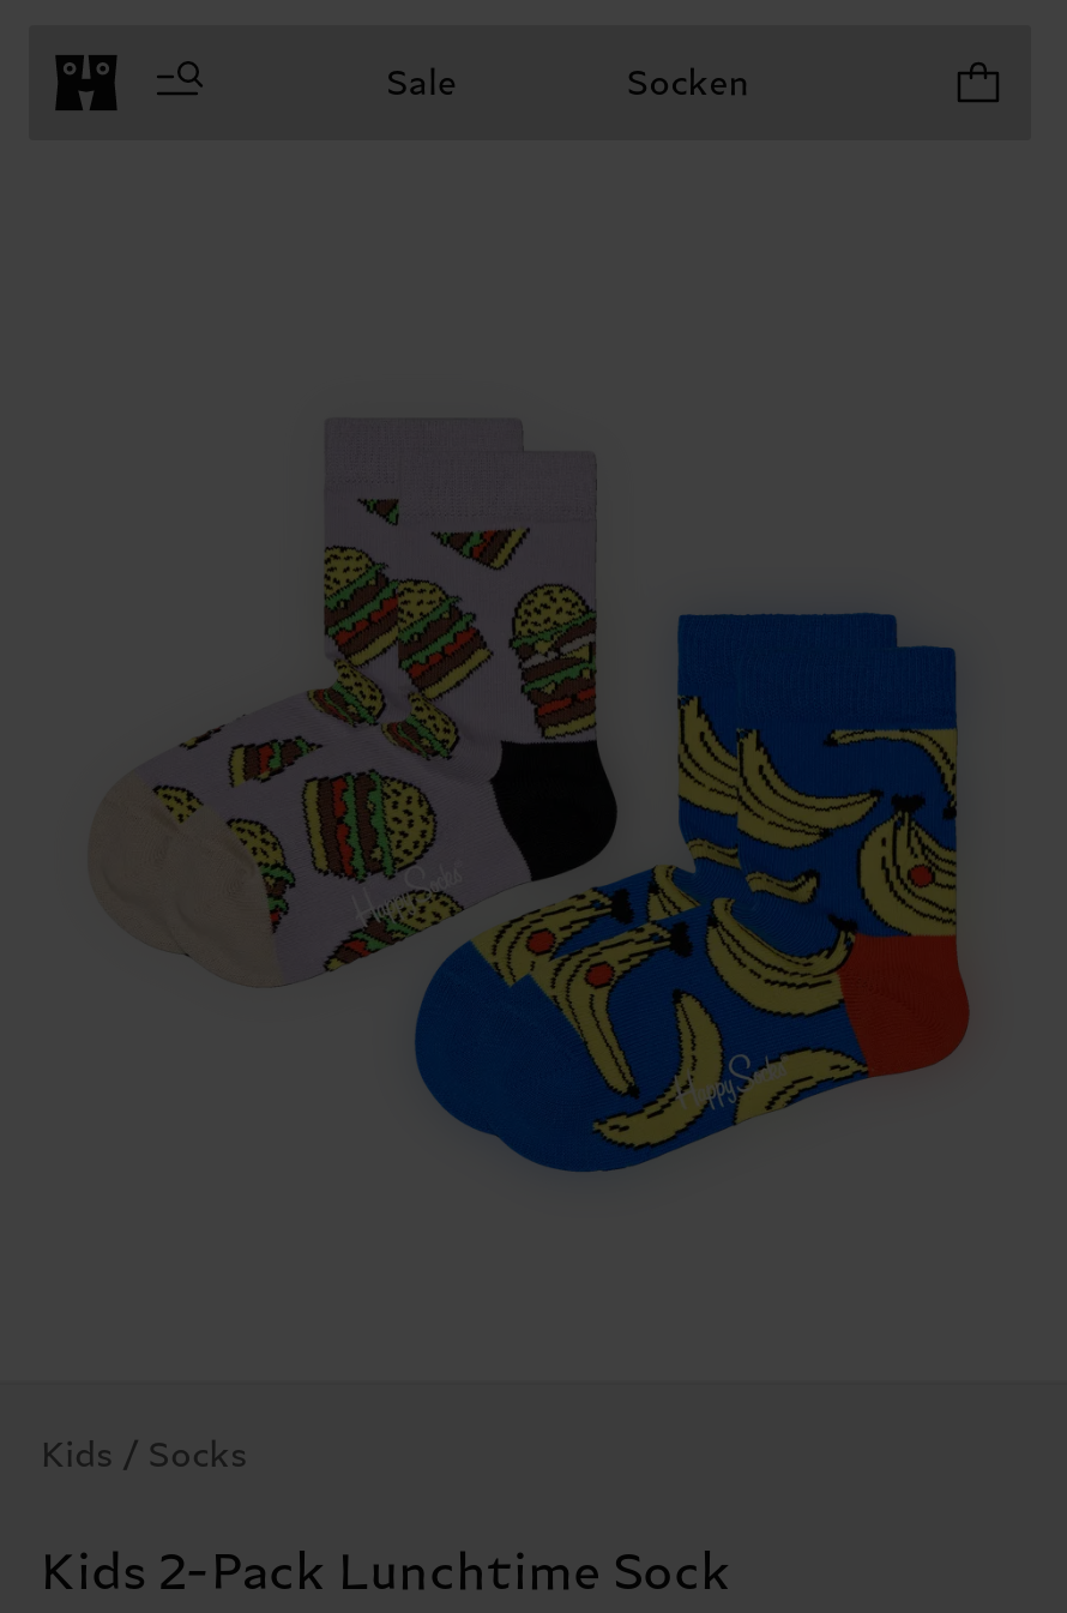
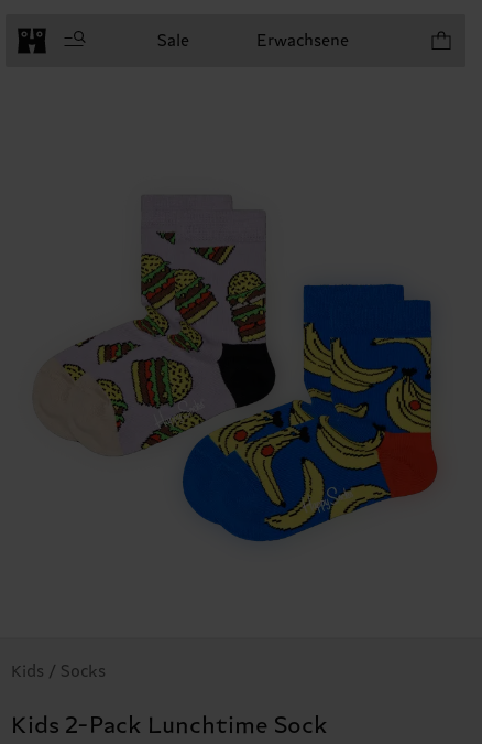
[627,62,750,103] Socken -> [256,31,349,50] Erwachsene

